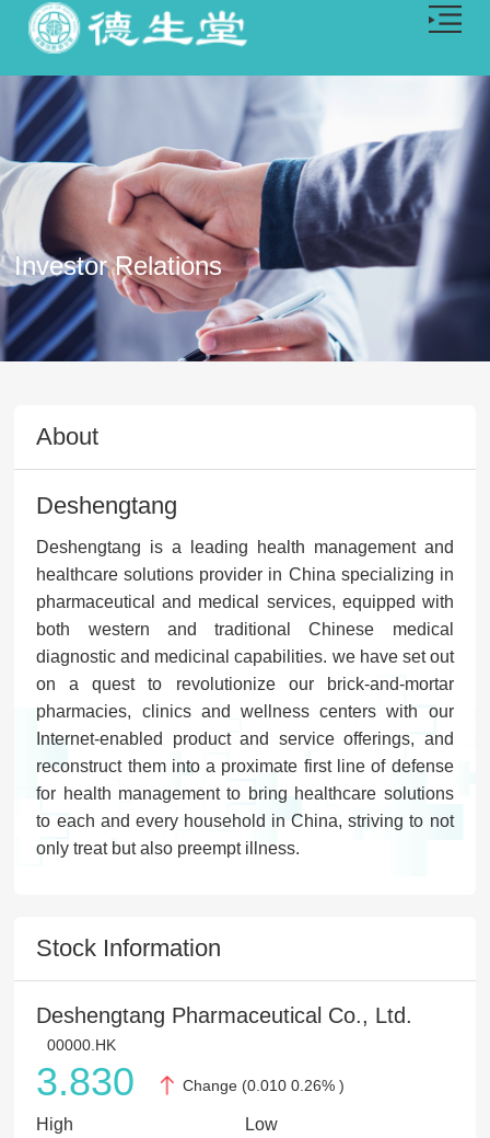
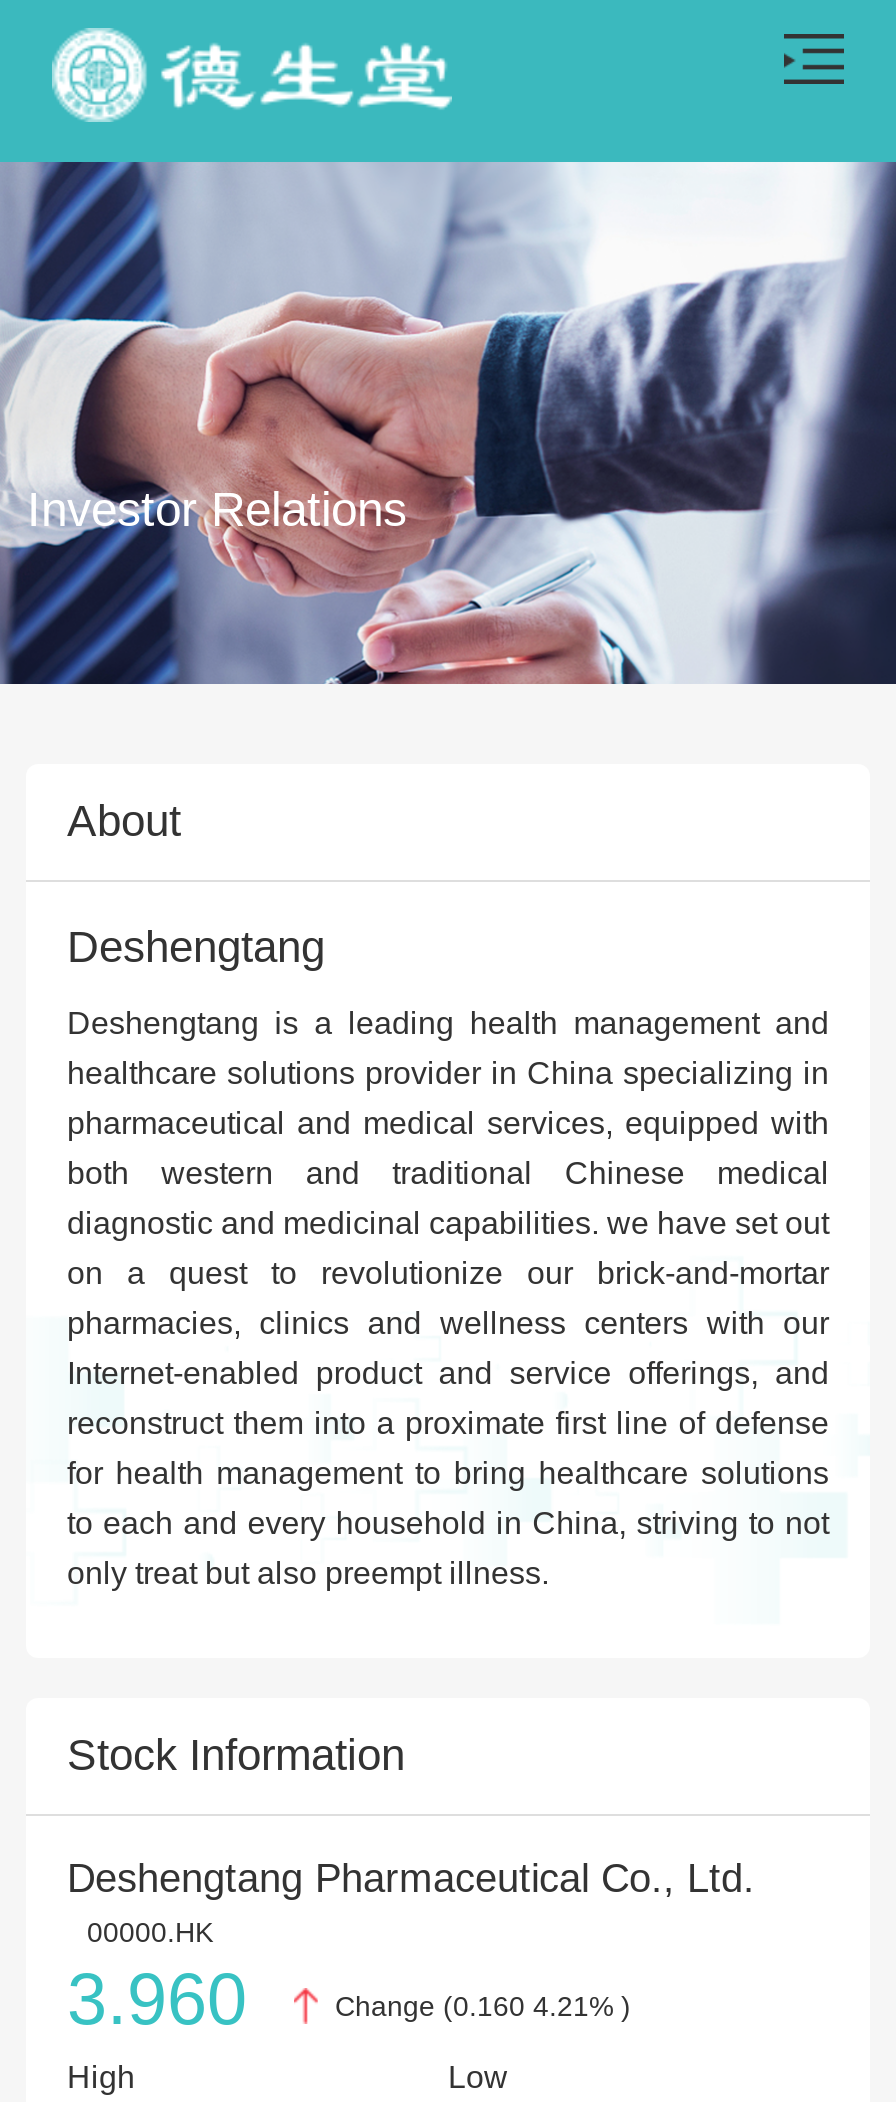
[37,1059,135,1104] 3.830 -> [67,1958,247,2040] 3.960
[183,1077,345,1094] Change (0.010 0.26% ) -> [335,1990,631,2022] Change (0.160 4.21% )

